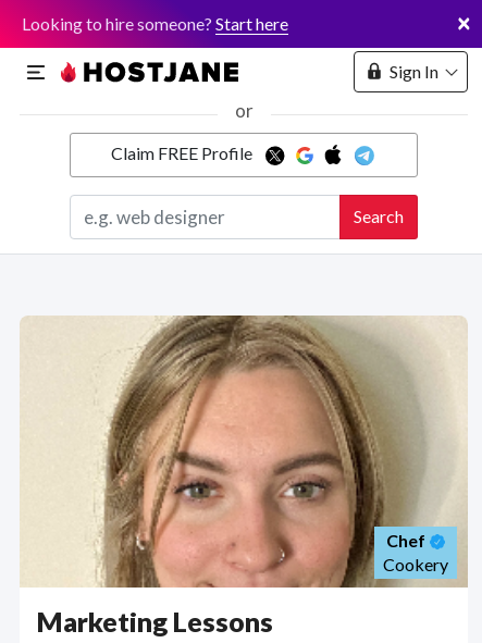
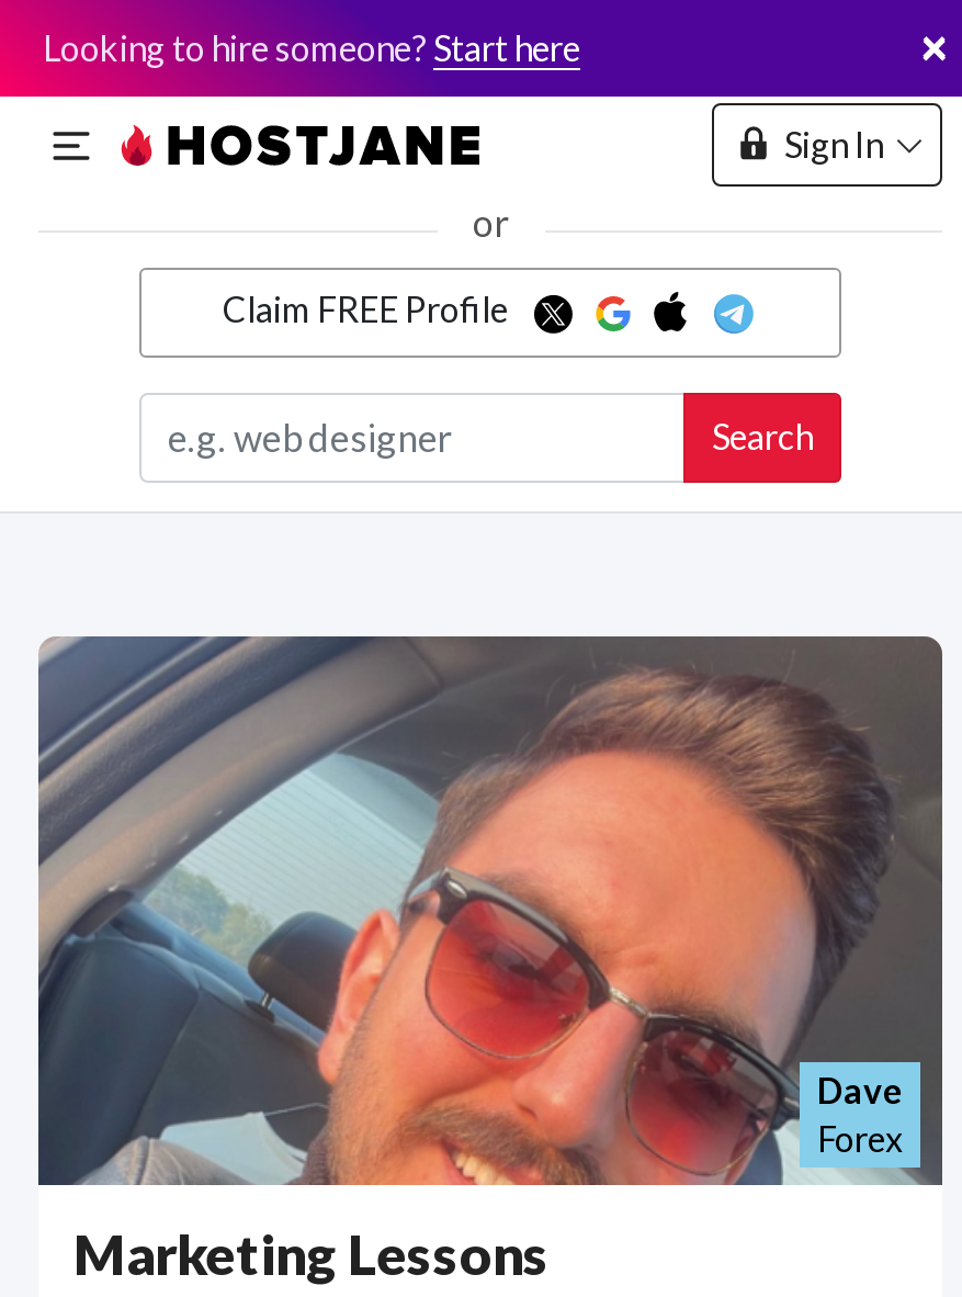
[20,316,468,589] [image] | Chef | Cookery -> [36,634,944,1187] [image] | Dave | Forex

